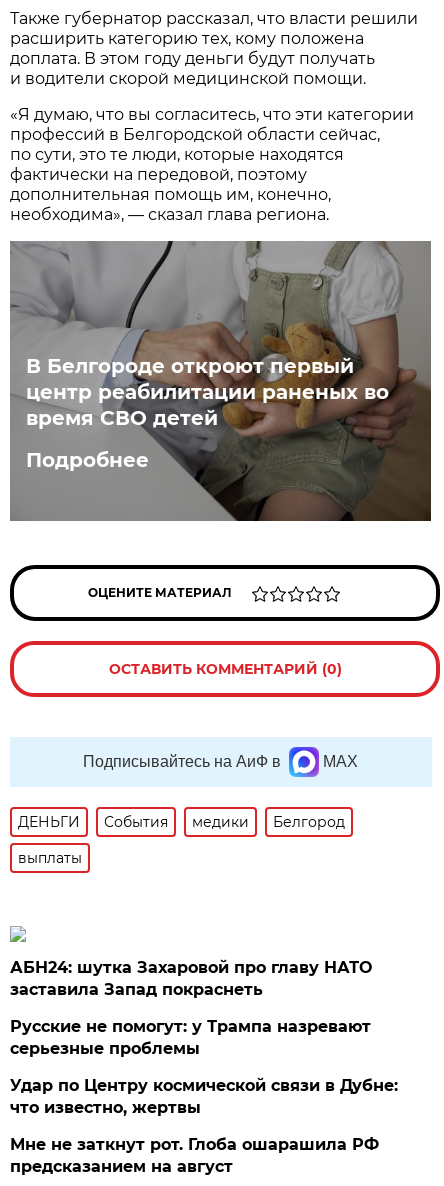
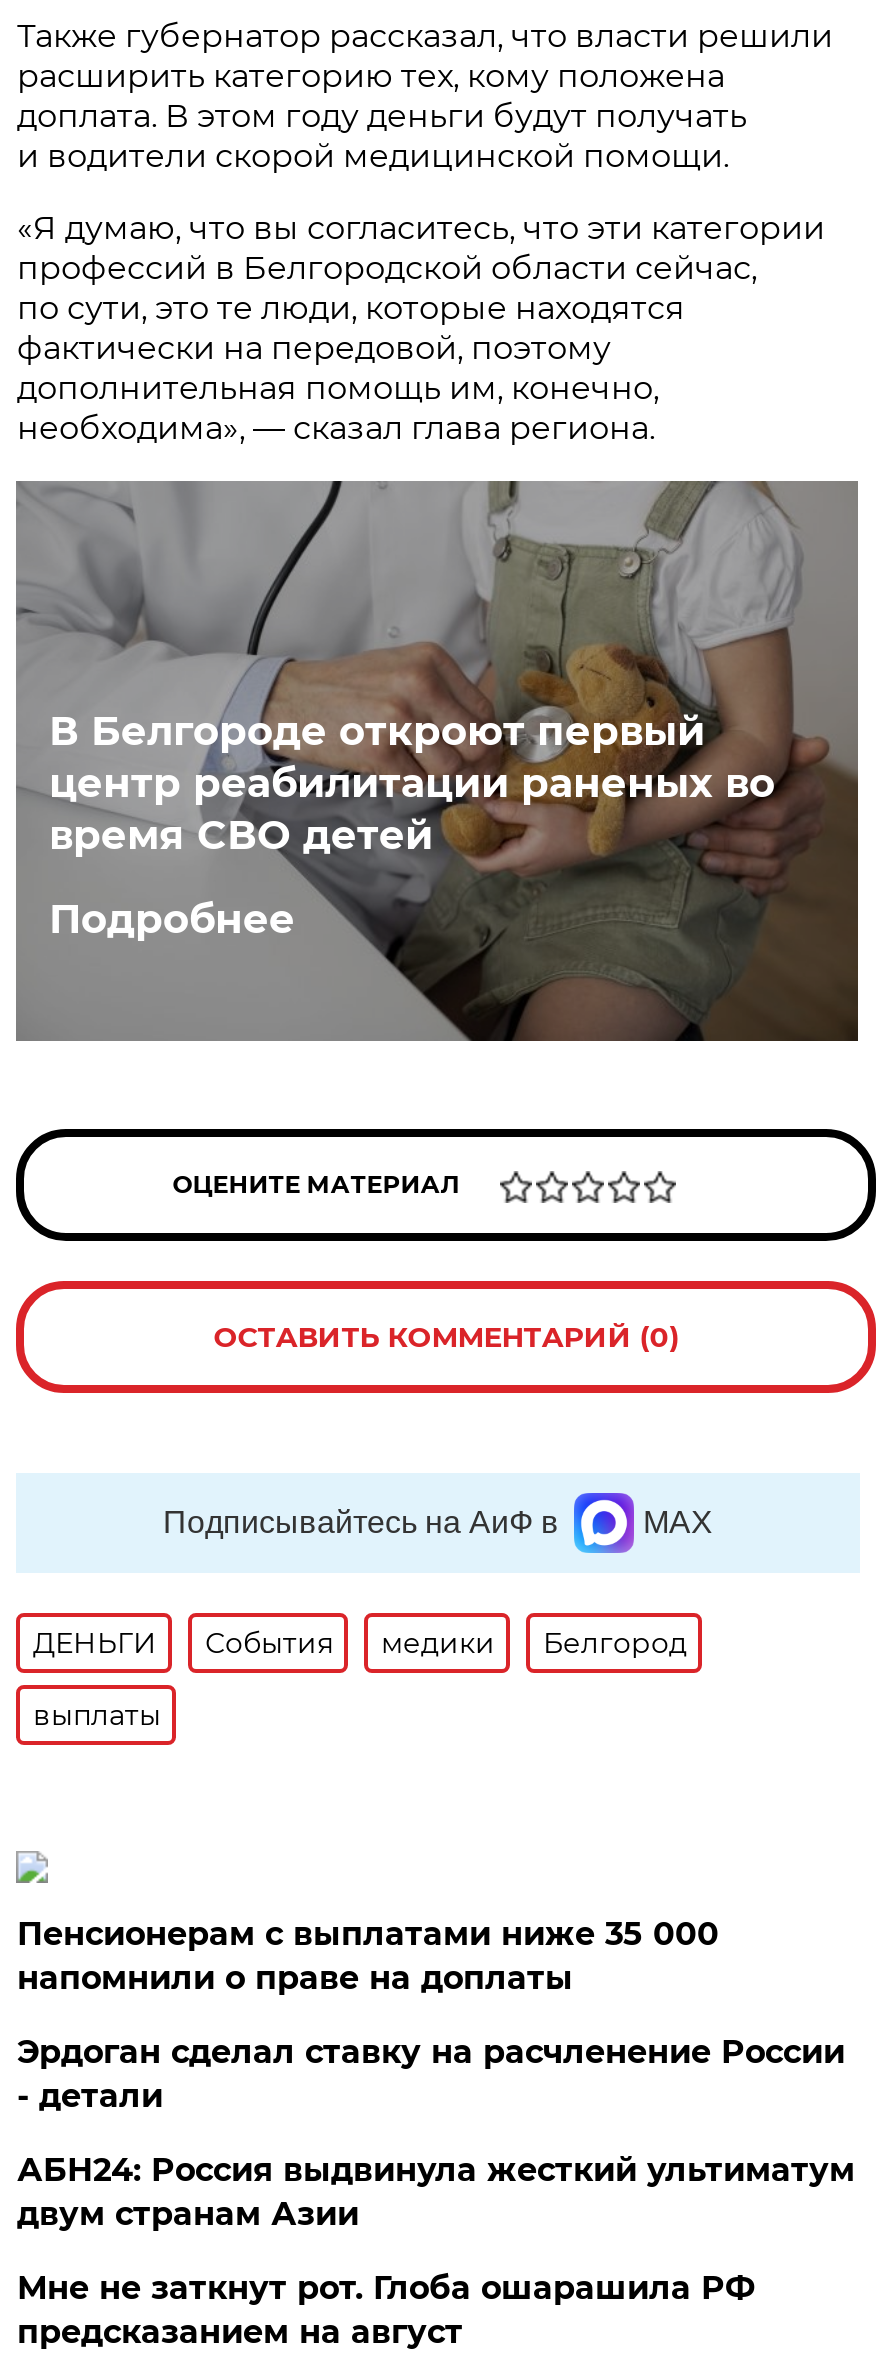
[10,958,372,999] АБН24: шутка Захаровой про главу НАТО | заставила Запад покраснеть -> [17,1915,719,1997] Пенсионерам с выплатами ниже 35 000 | напомнили о праве на доплаты
[10,1017,371,1058] Русские не помогут: у Трампа назревают | серьезные проблемы -> [17,2033,845,2115] Эрдоган сделал ставку на расчленение России | - детали
[10,1076,398,1117] Удар по Центру космической связи в Дубне: | что известно, жертвы -> [17,2151,855,2233] АБН24: Россия выдвинула жесткий ультиматум | двум странам Азии

